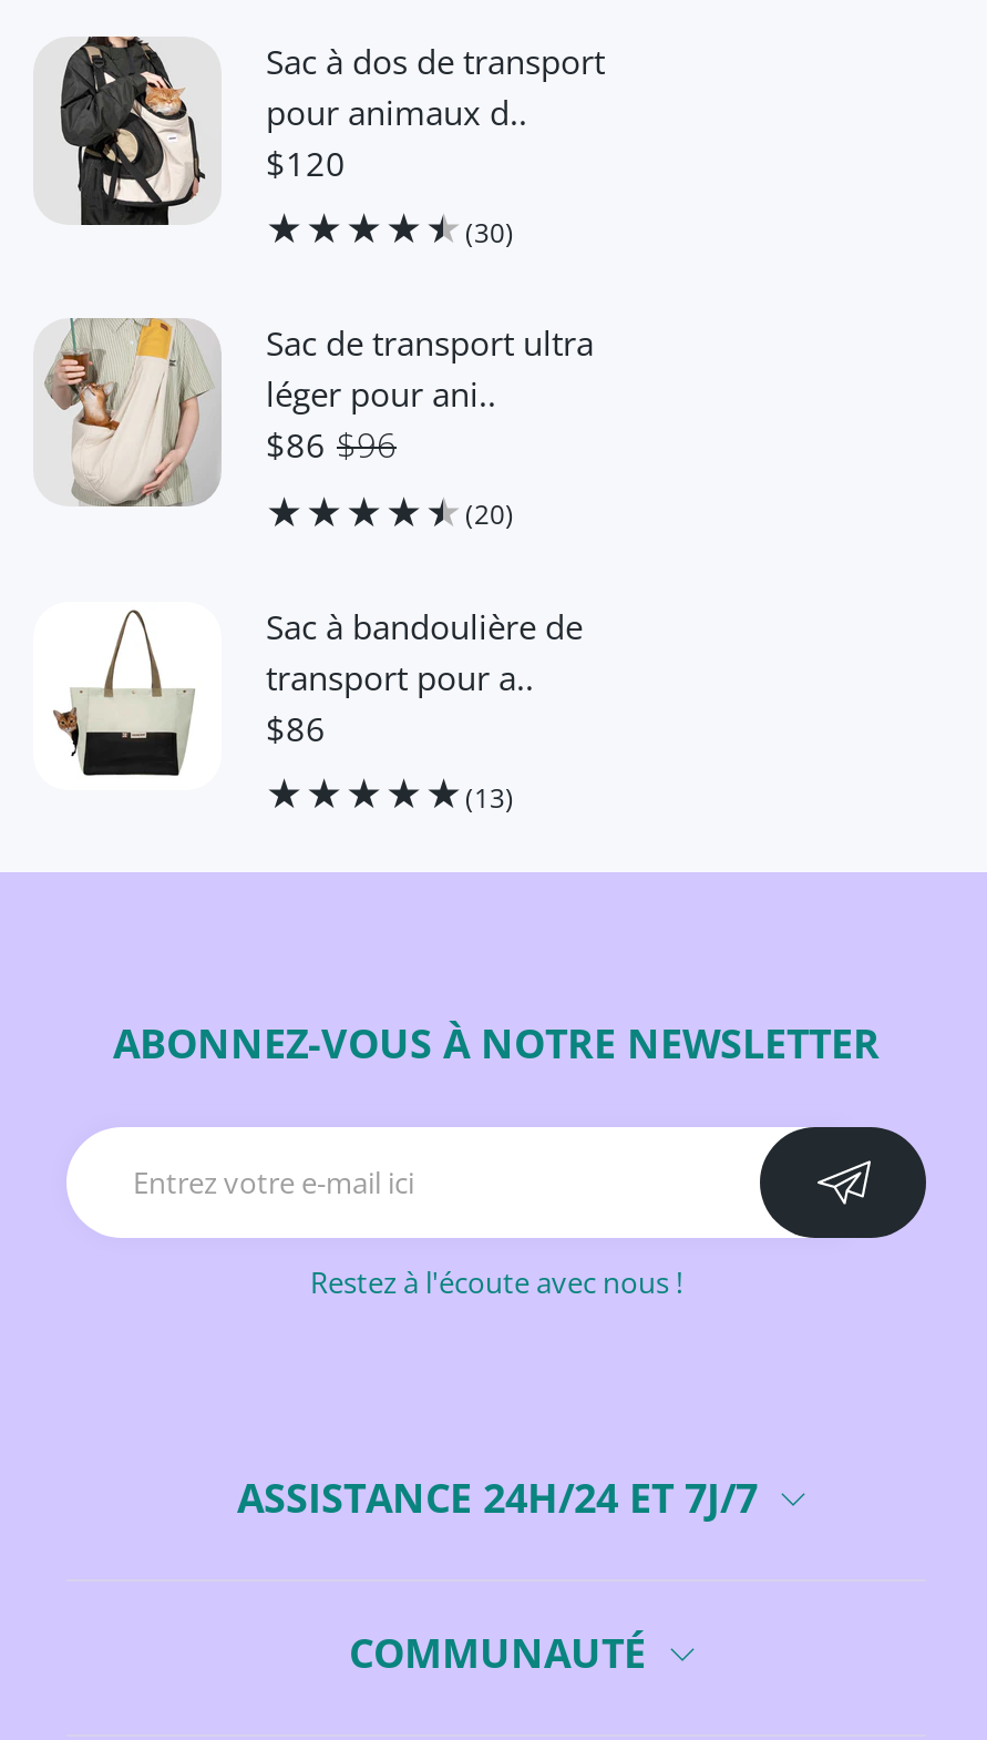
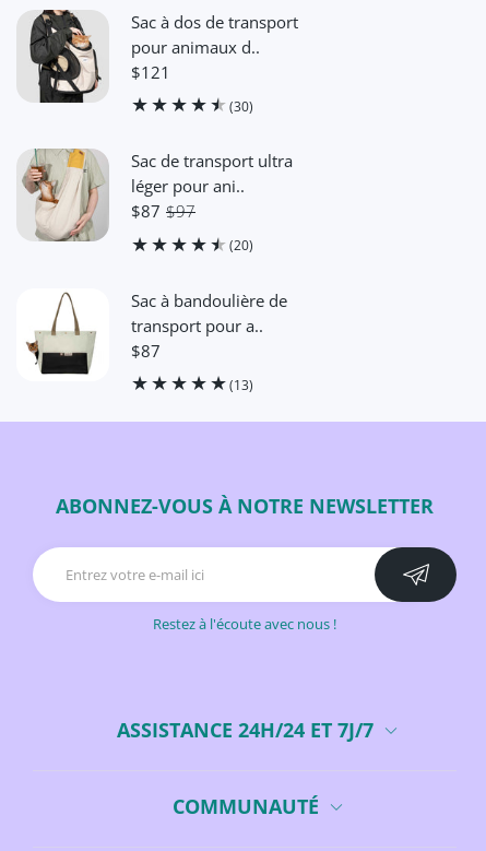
[266,141,346,185] $120 -> [131,61,170,83] $121
[266,423,397,467] $86 $96 -> [131,200,195,222] $87 $97
[266,706,326,750] $86 -> [131,340,161,361] $87

